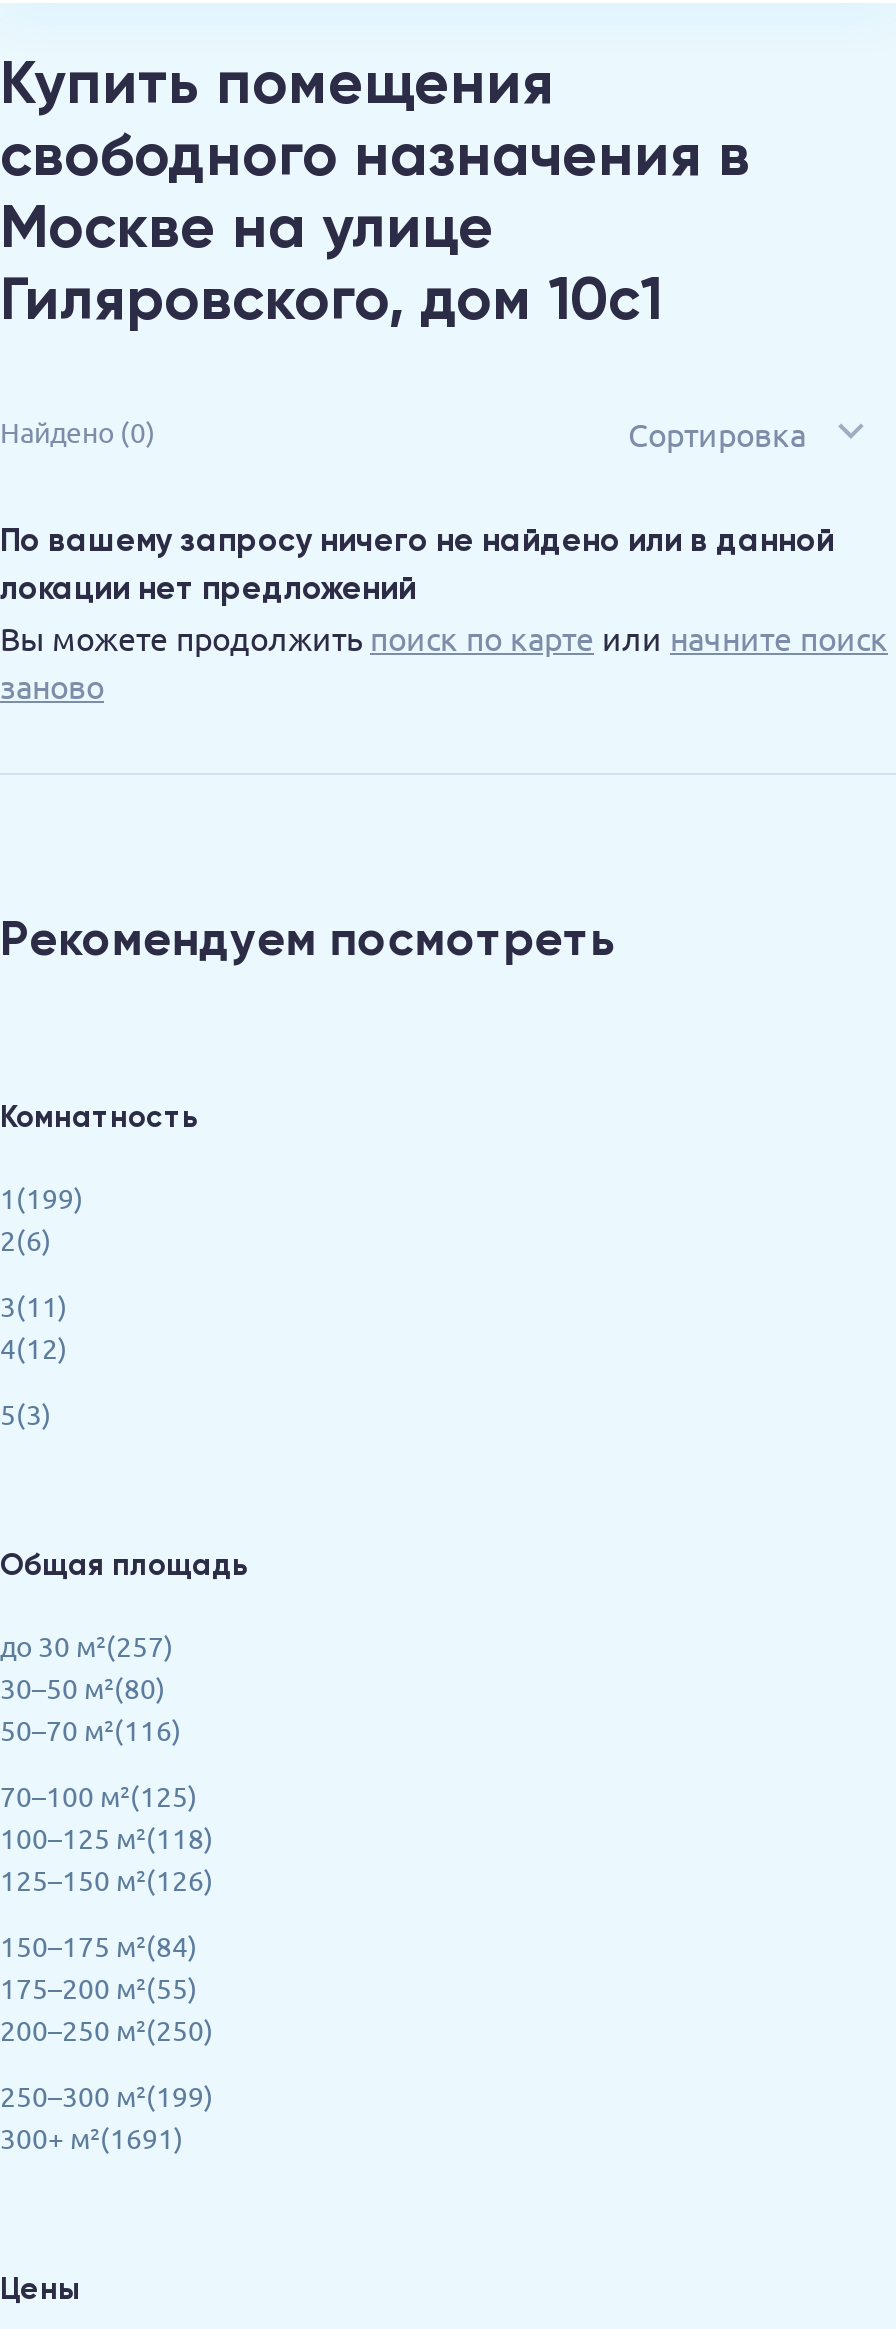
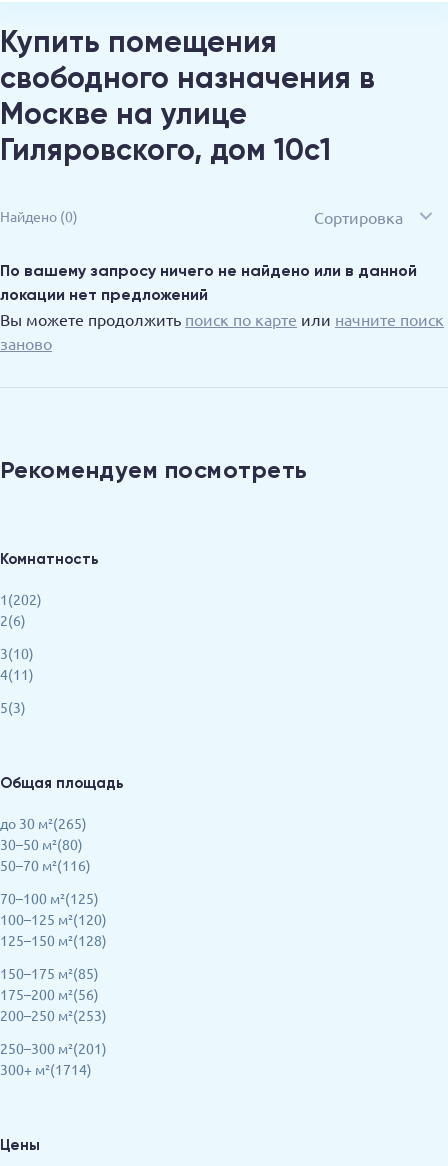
[0,1179,84,1215] 1(199) -> [0,590,42,608] 1(202)
[0,1287,68,1323] 3(11) -> [0,644,34,662] 3(10)
[0,1329,68,1365] 4(12) -> [0,665,34,683] 4(11)
[0,1627,174,1663] до 30 м²(257) -> [0,814,87,832] до 30 м²(265)
[0,1819,214,1897] 100–125 м²(118) | 125–150 м²(126) -> [0,910,107,949] 100–125 м²(120) | 125–150 м²(128)
[0,1927,214,2047] 150–175 м²(84) | 175–200 м²(55) | 200–250 м²(250) -> [0,964,107,1024] 150–175 м²(85) | 175–200 м²(56) | 200–250 м²(253)
[0,2077,214,2155] 250–300 м²(199) | 300+ м²(1691) -> [0,1039,107,1078] 250–300 м²(201) | 300+ м²(1714)

